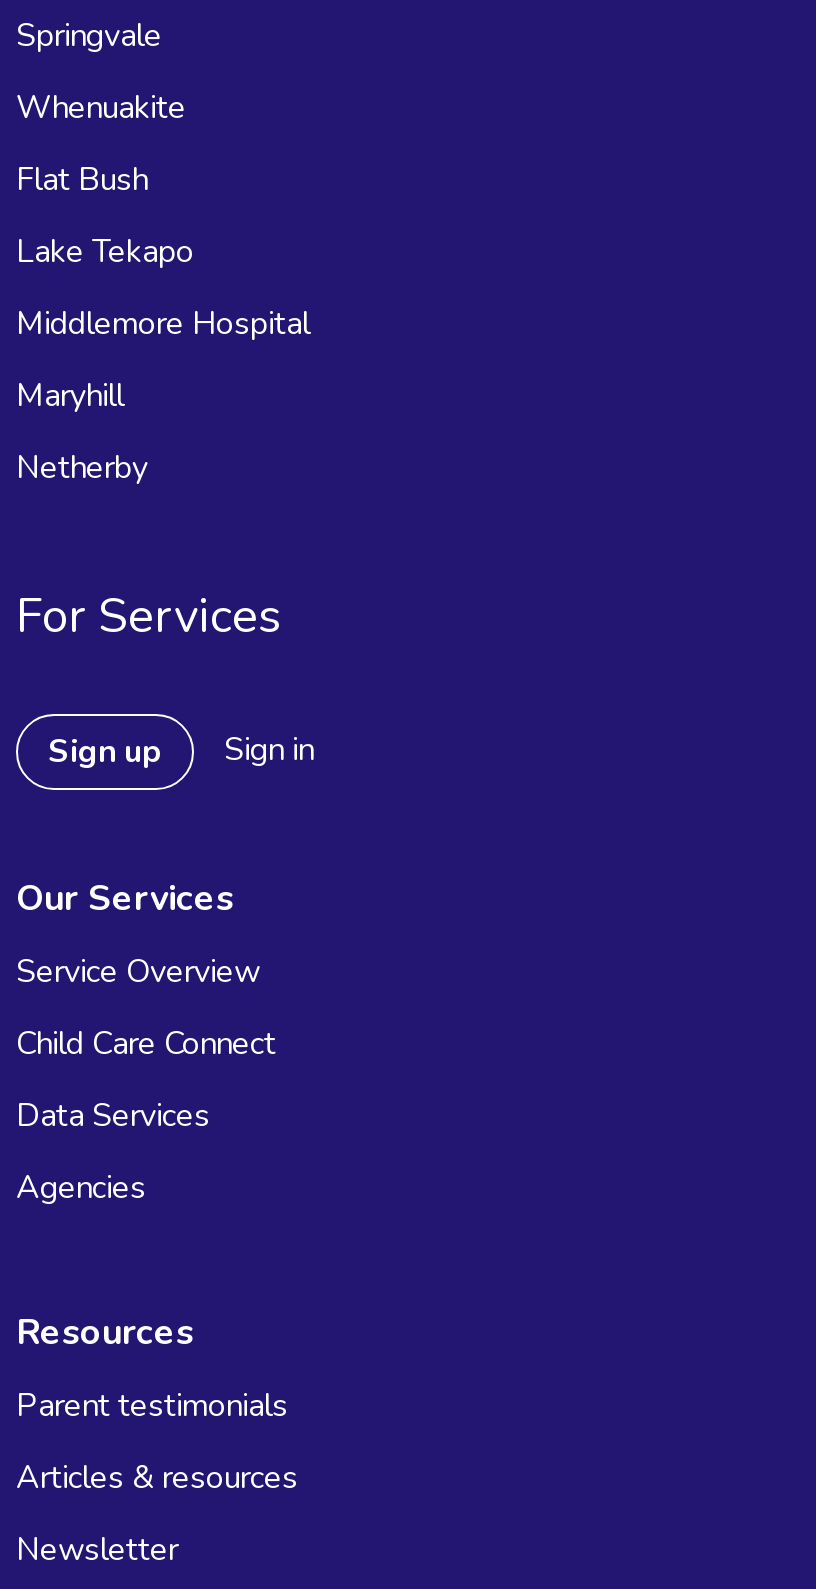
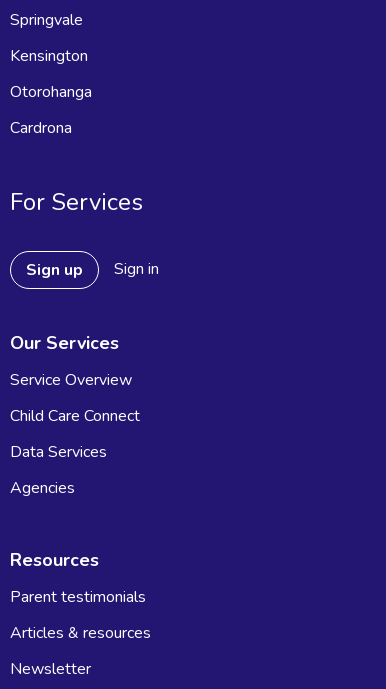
[16,87,310,491] Whenuakite | Flat Bush | Lake Tekapo | Middlemore Hospital | Maryhill | Netherby -> [10,45,92,139] Kensington | Otorohanga | Cardrona

